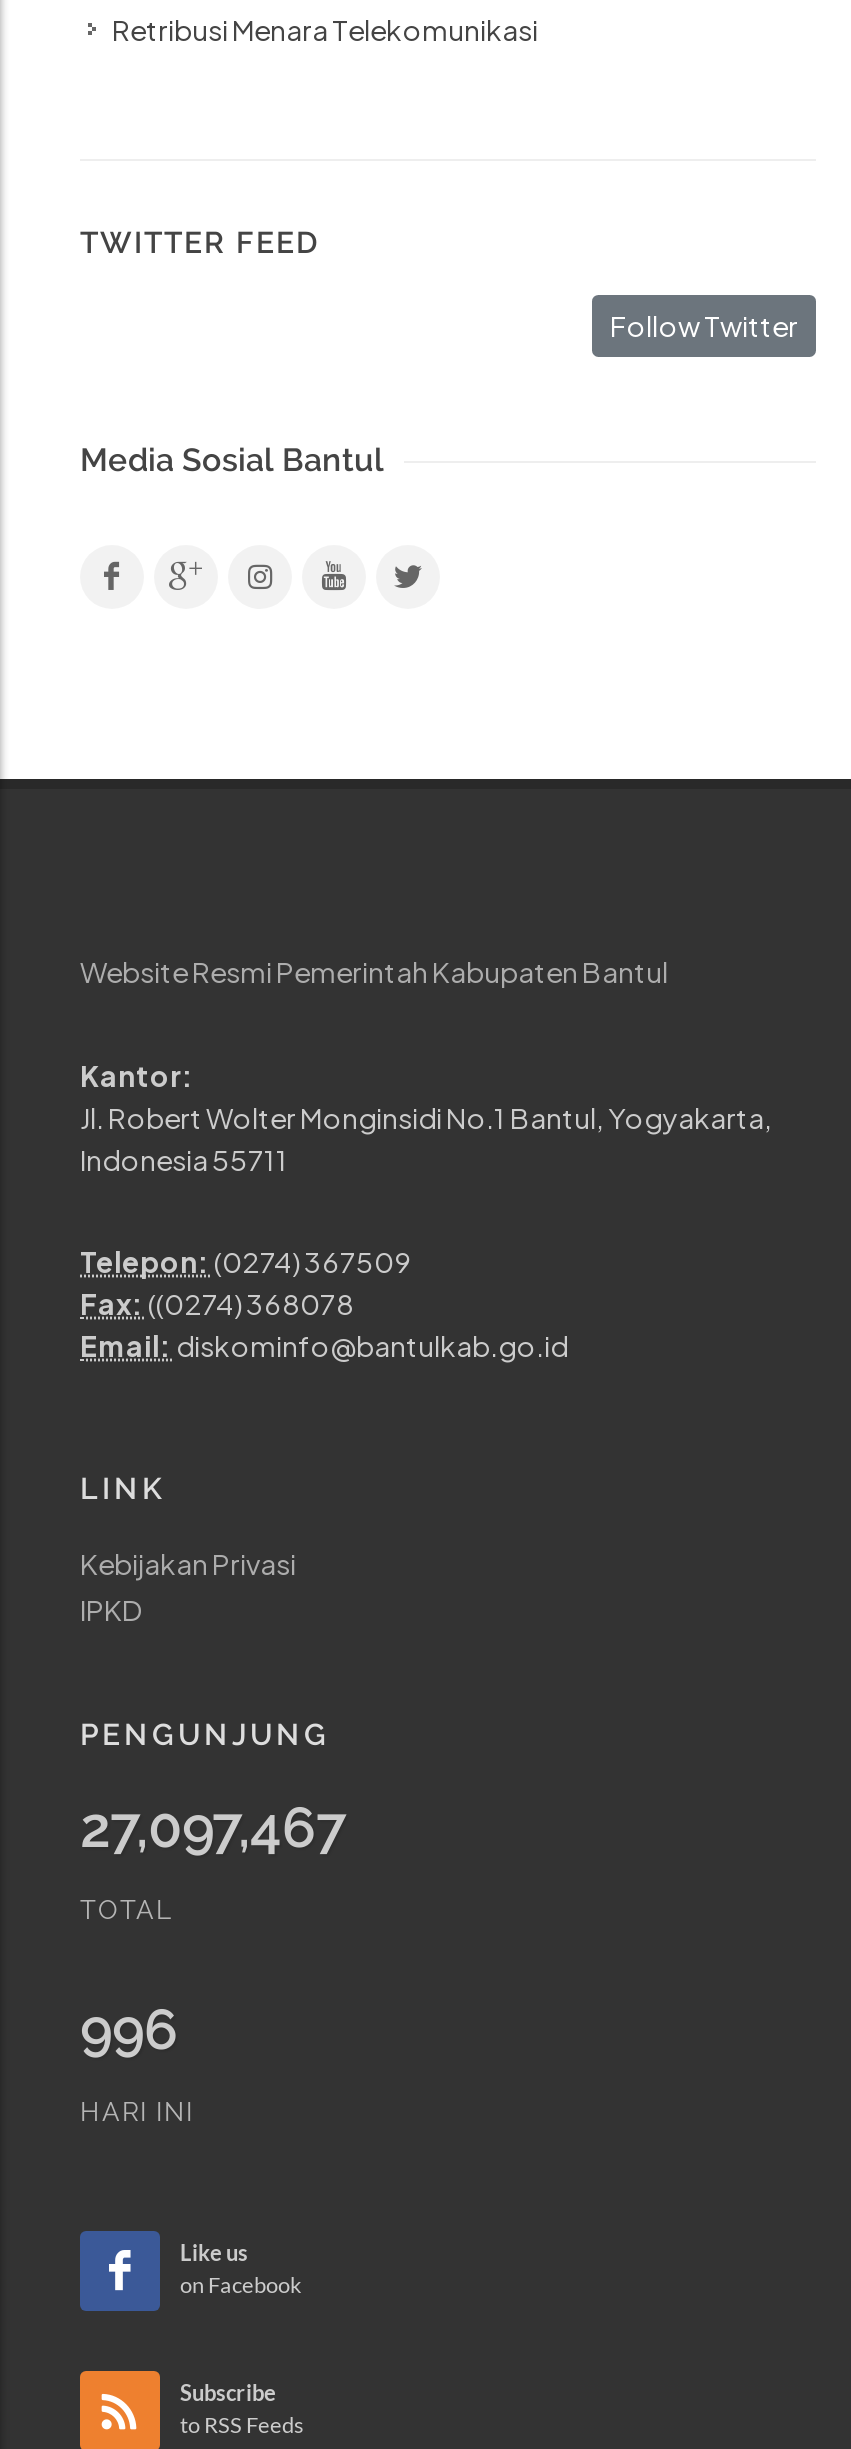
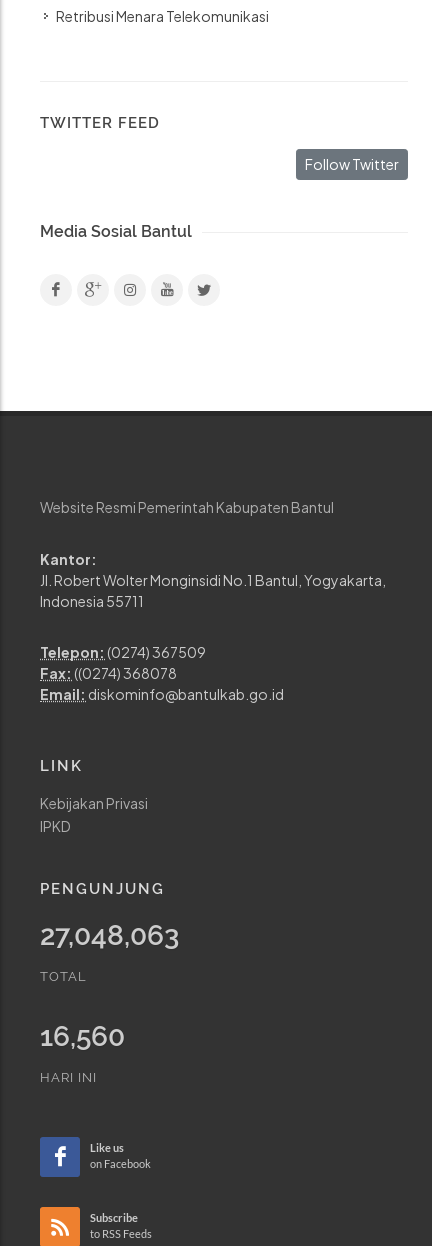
[80,1795,346,1861] 27,097,467 -> [40,919,179,952] 27,048,063
[80,1997,178,2063] 996 -> [40,1020,125,1053] 16,560

